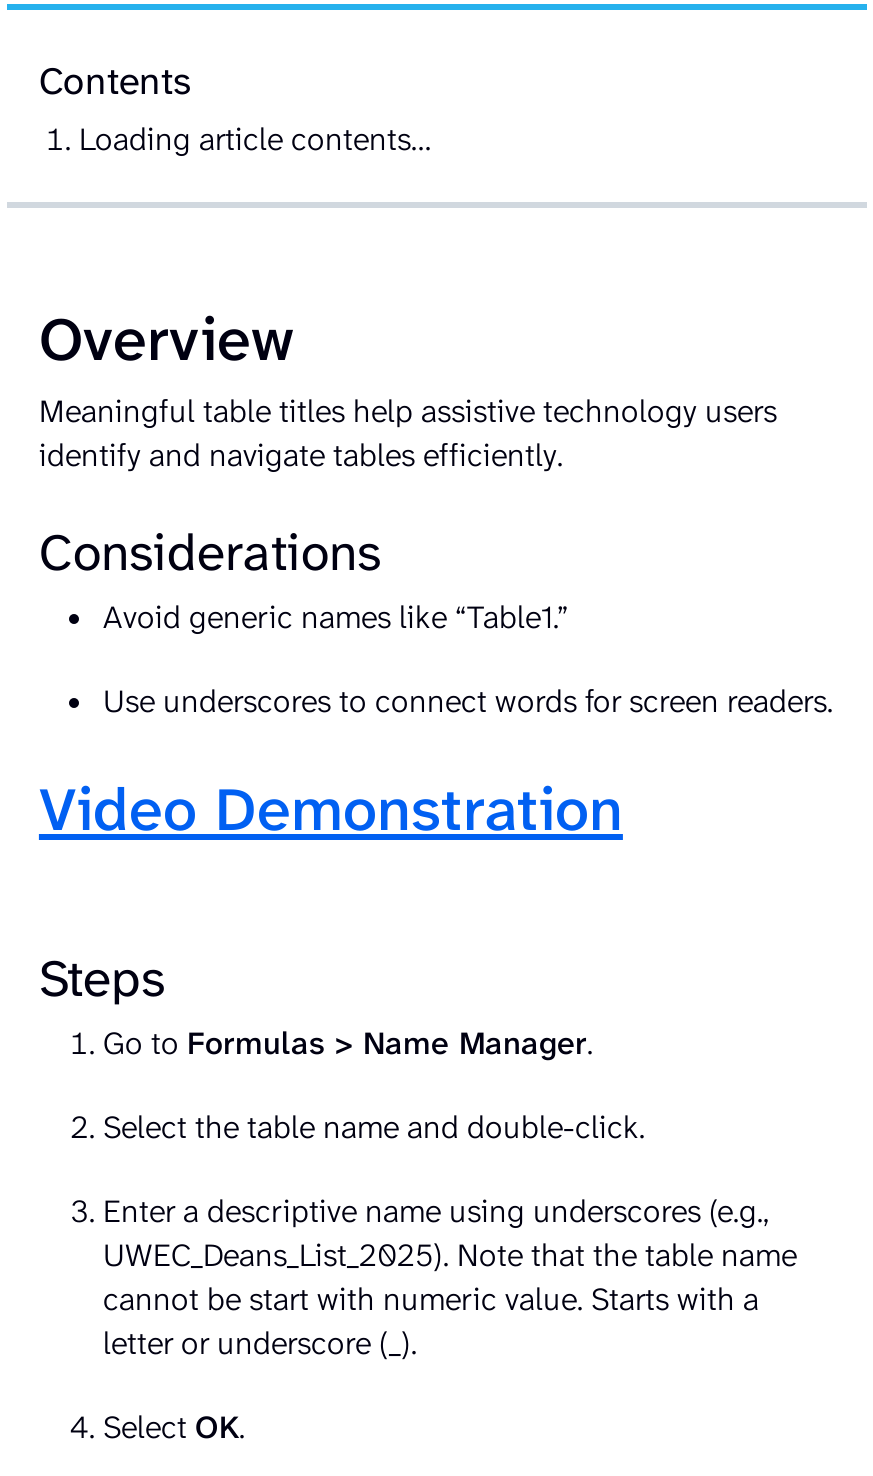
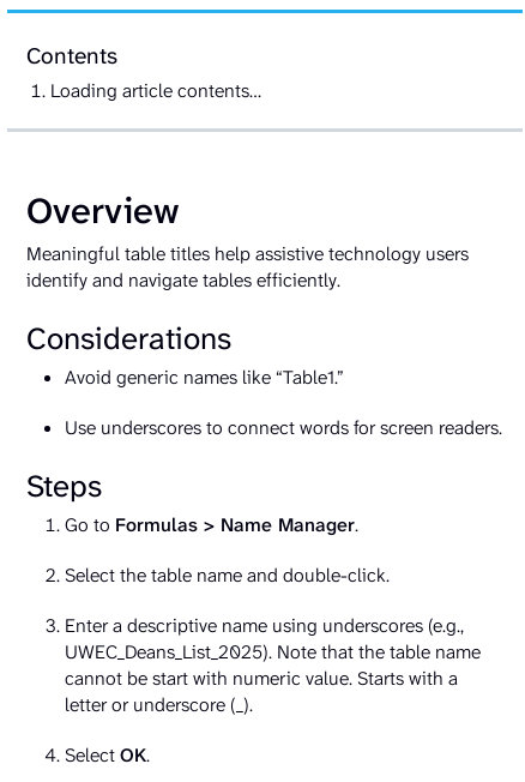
[39,770,623,850] Video Demonstration -> none

